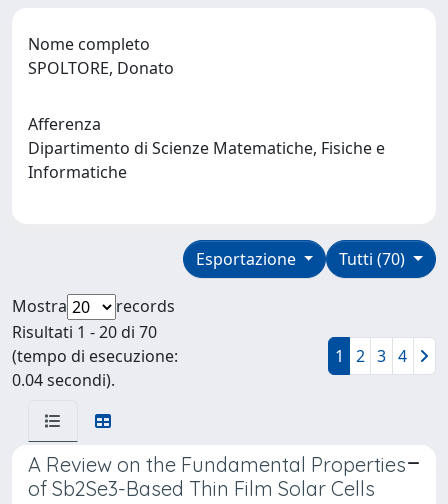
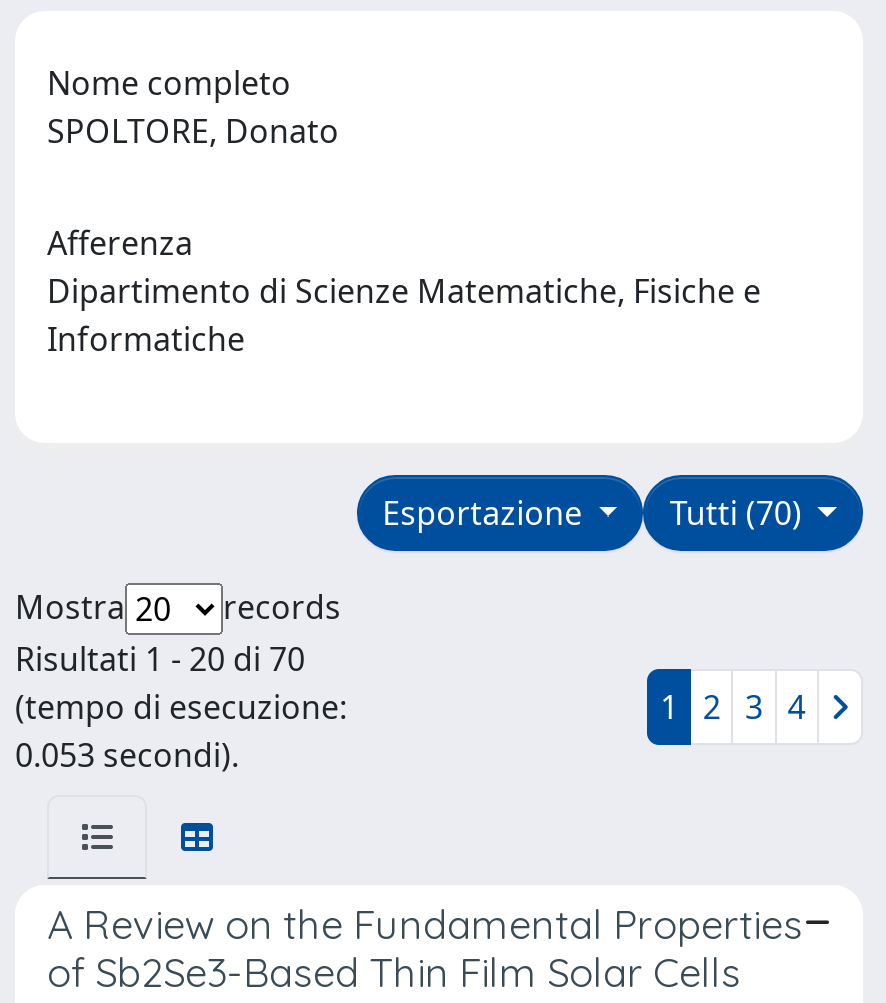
[12,369,115,391] 0.04 secondi). -> [15,733,239,777] 0.053 secondi).

